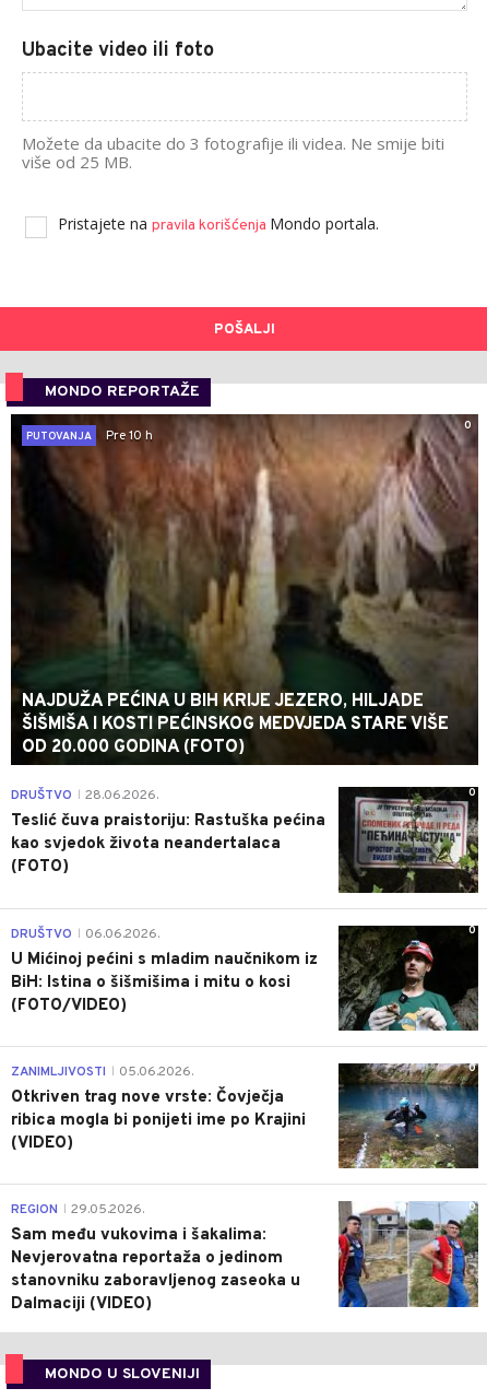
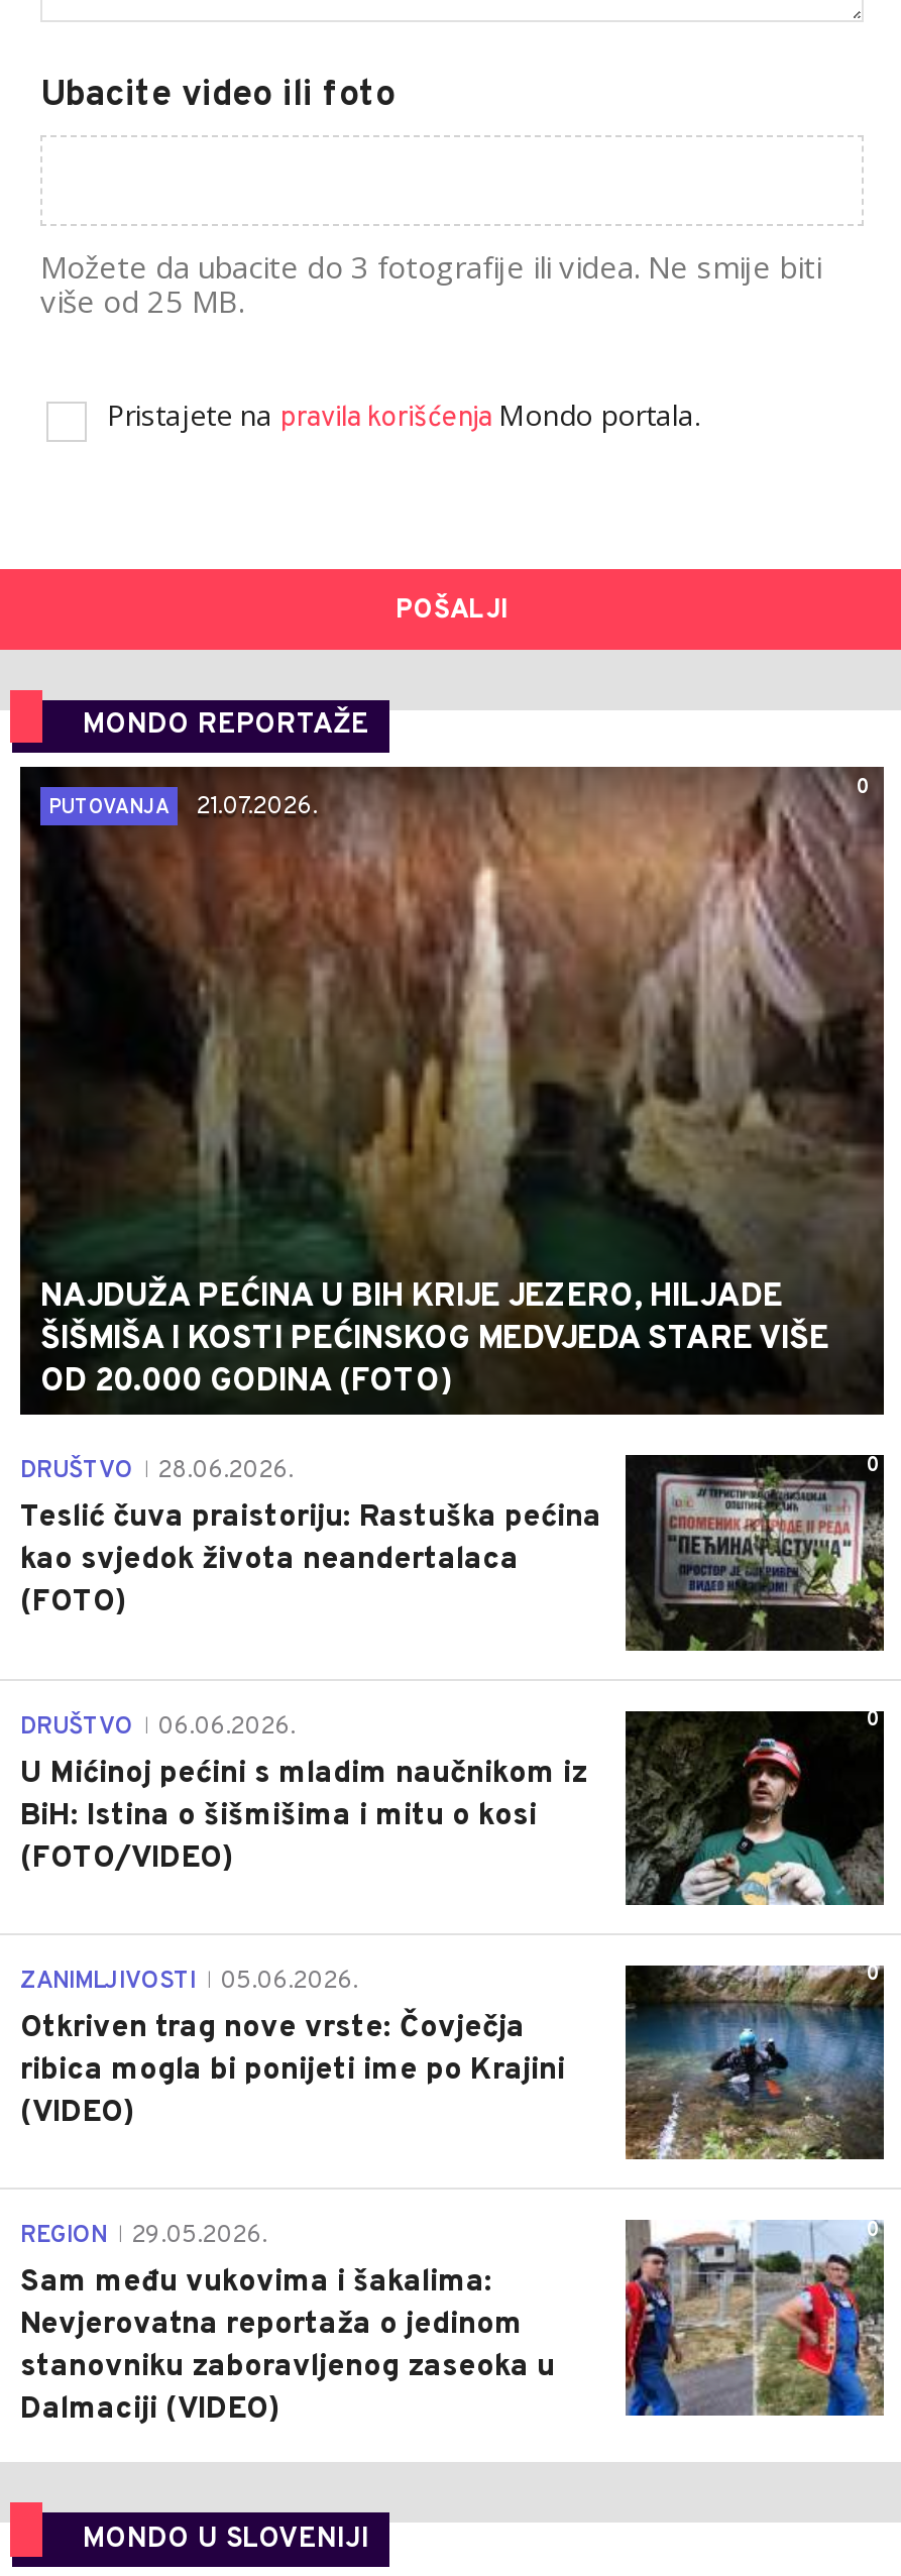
[26,427,153,445] PUTOVANJA Pre 10 h -> [48,791,317,823] PUTOVANJA 21.07.2026.

